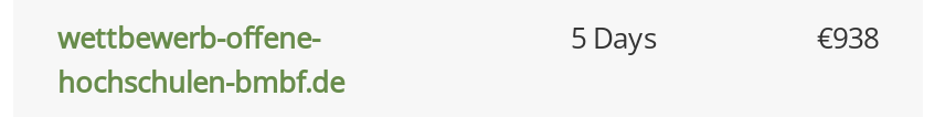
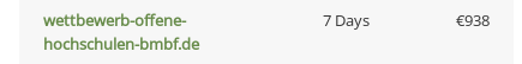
[571,17,657,56] 5 Days -> [322,9,369,30] 7 Days

